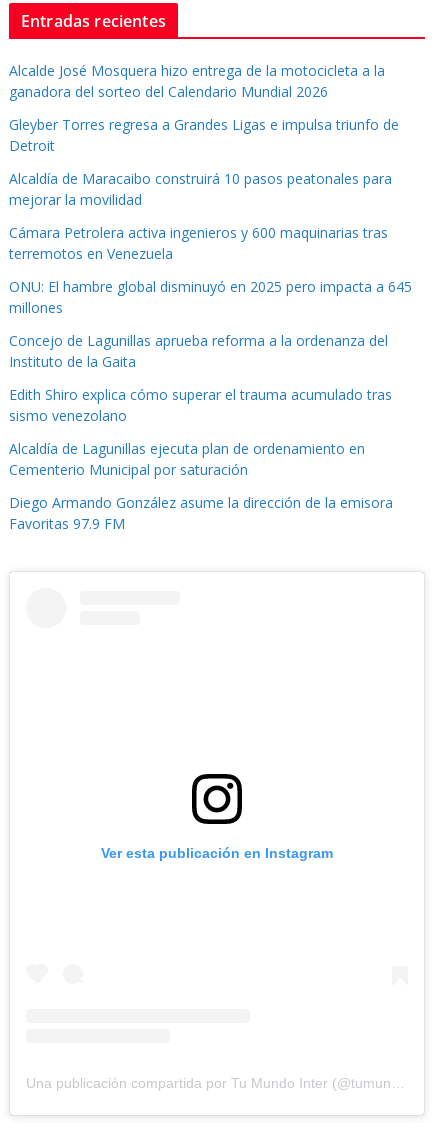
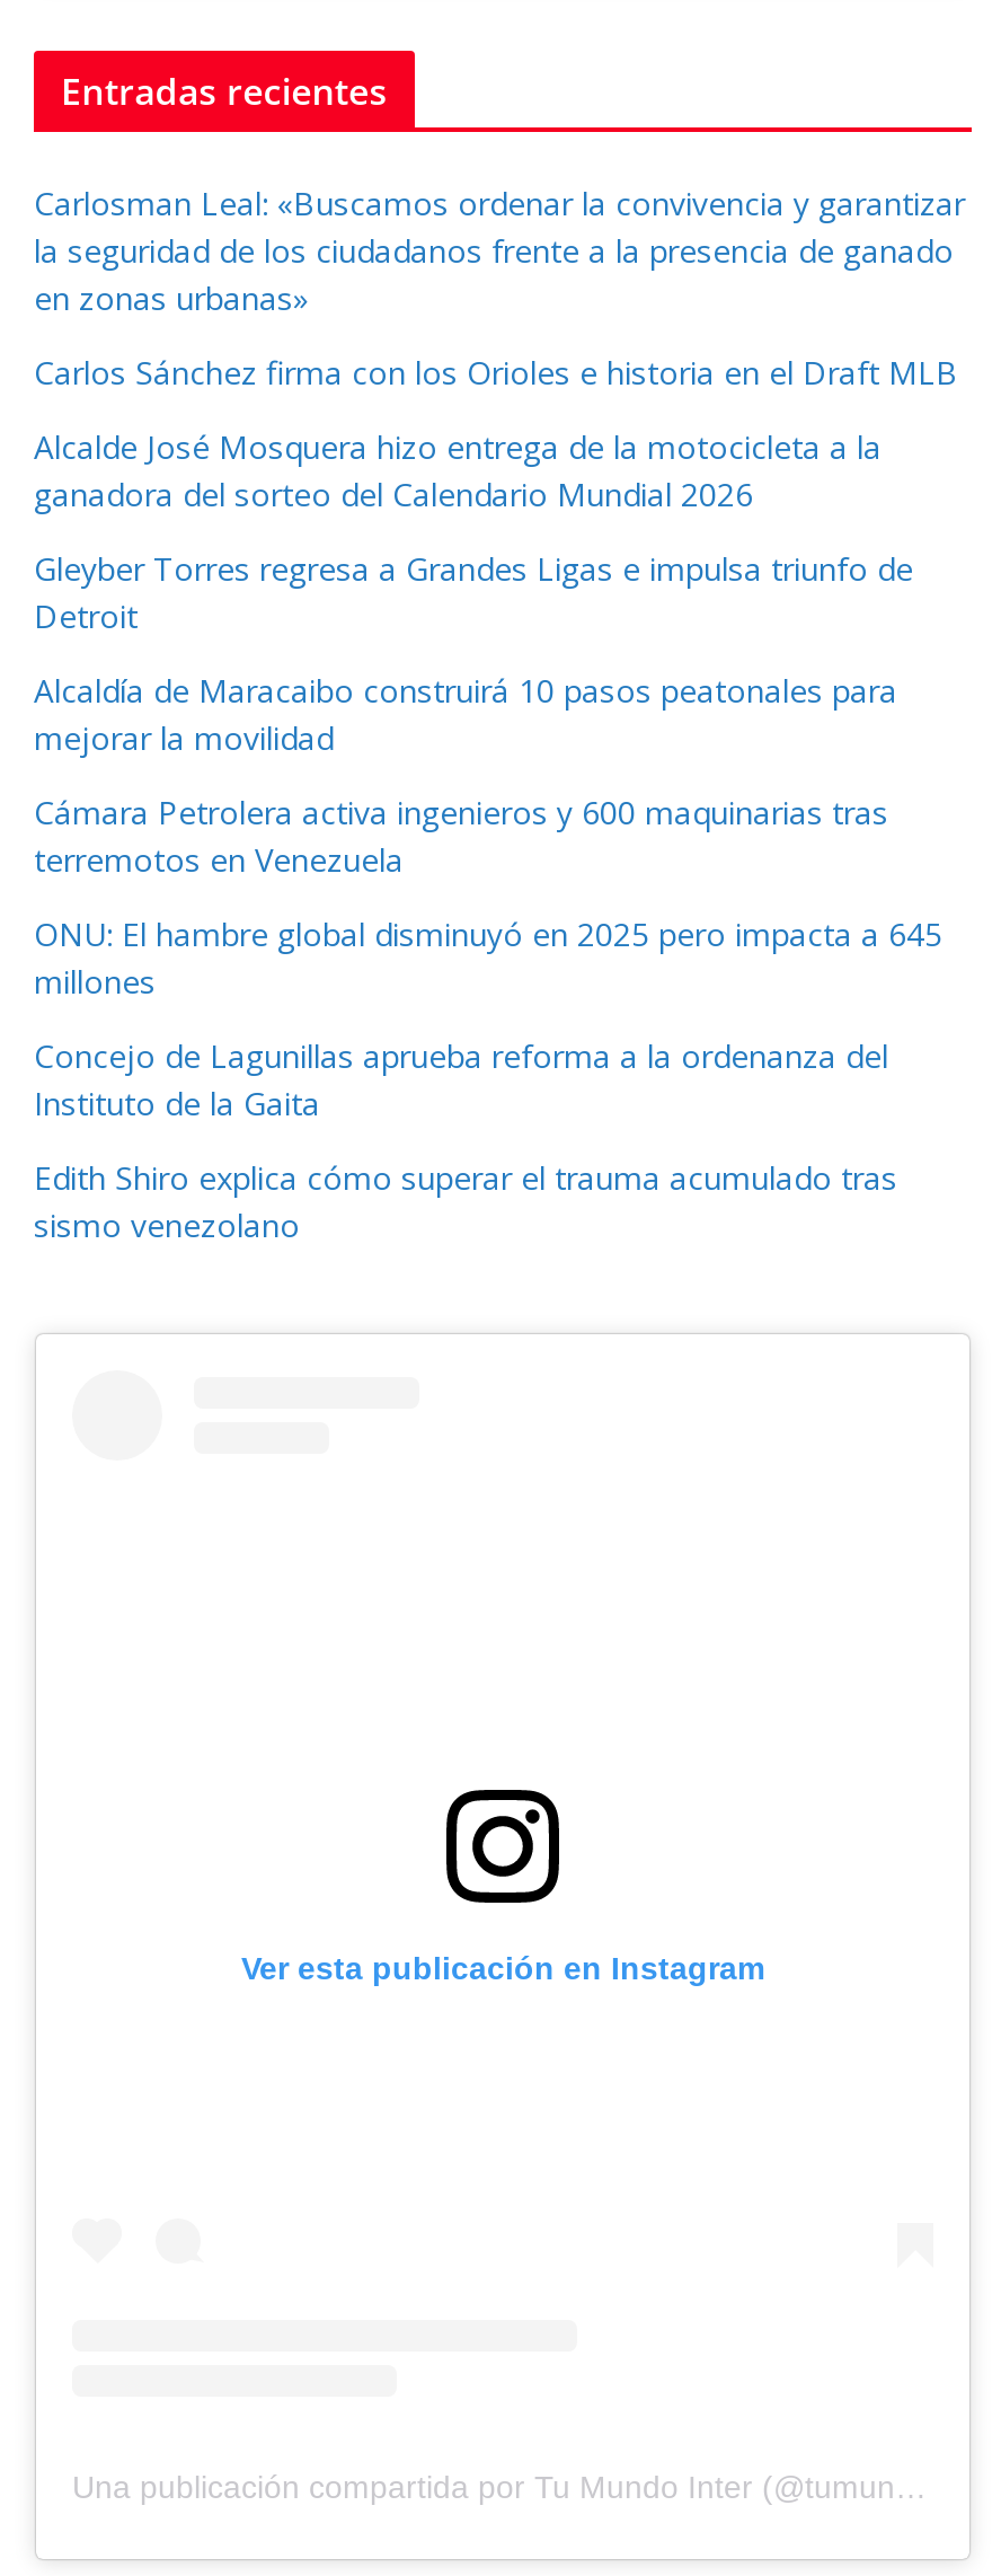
none -> [34,182,965,395] Carlosman Leal: «Buscamos ordenar la convivencia y garantizar | la seguridad de los ciudadanos frente a la presencia de ganado | en zonas urbanas» | Carlos Sánchez firma con los Orioles e historia en el Draft MLB
moved [9,61,412,425] -> [34,426,942,1247]: Alcalde José Mosquera hizo entrega de la motocicleta a la | ganadora del sorteo del Calendario Mundial 2026 | Gleyber Torres regresa a Grandes Ligas e impulsa triunfo de | ... | Edith Shiro explica cómo superar el trauma acumulado tras | sismo venezolano
[9,439,393,533] Alcaldía de Lagunillas ejecuta plan de ordenamiento en | Cementerio Municipal por saturación | Diego Armando González asume la dirección de la emisora | Favoritas 97.9 FM -> none

